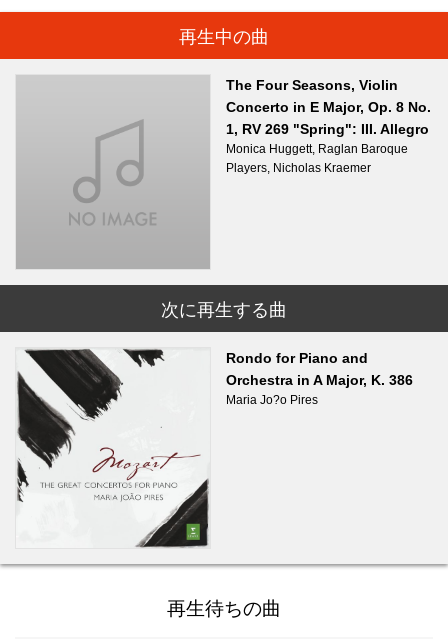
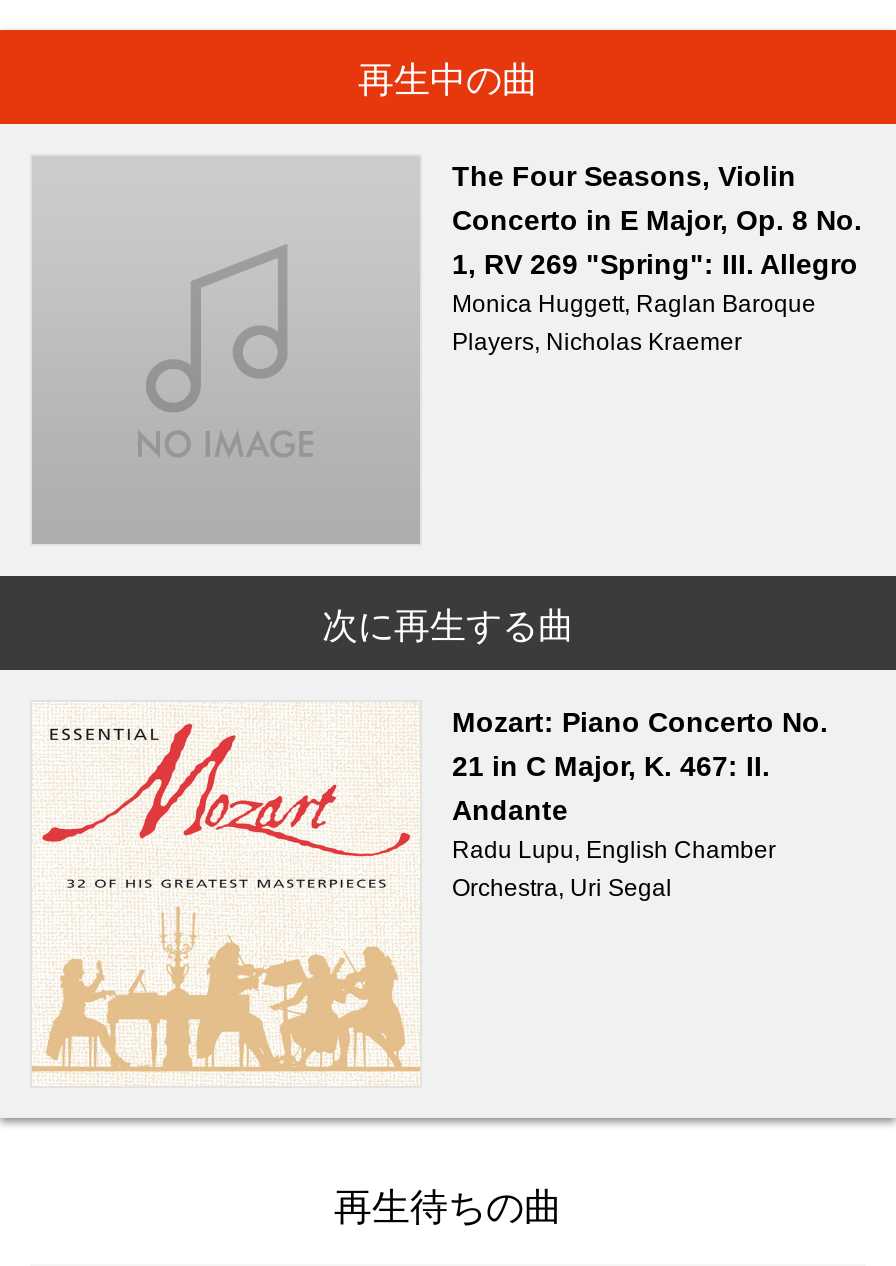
[16,348,413,548] [image] | Rondo for Piano and | Orchestra in A Major, K. 386 | Maria Jo?o Pires -> [32,704,828,1086] [image] | Mozart: Piano Concerto No. | 21 in C Major, K. 467: II. | Andante | Radu Lupu, English Chamber | Orchestra, Uri Segal

